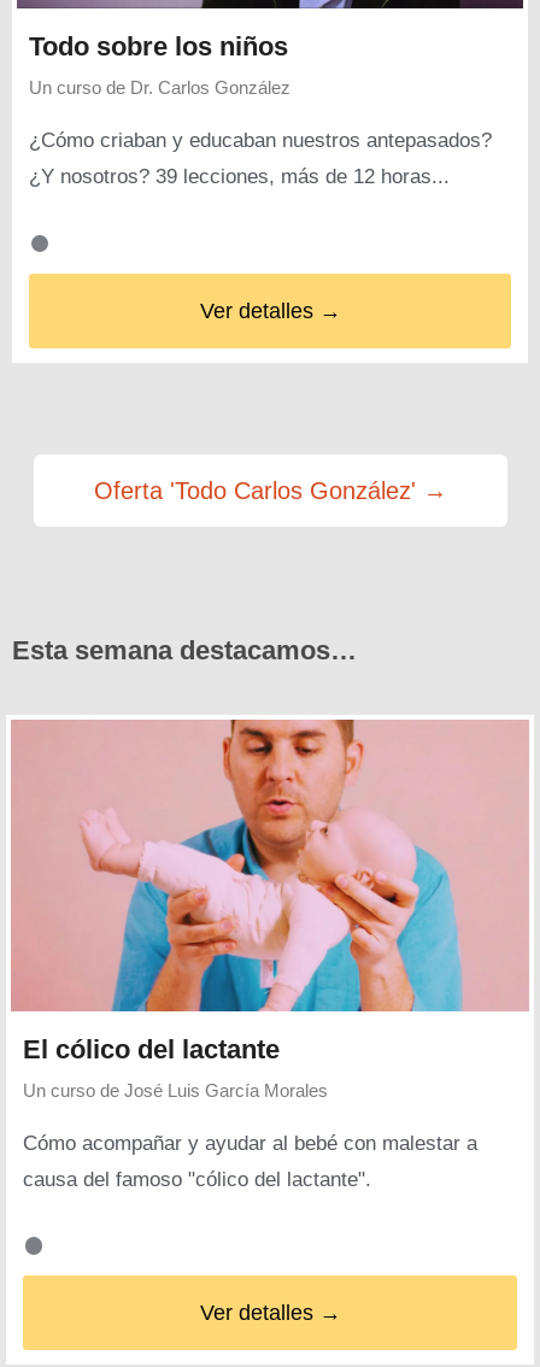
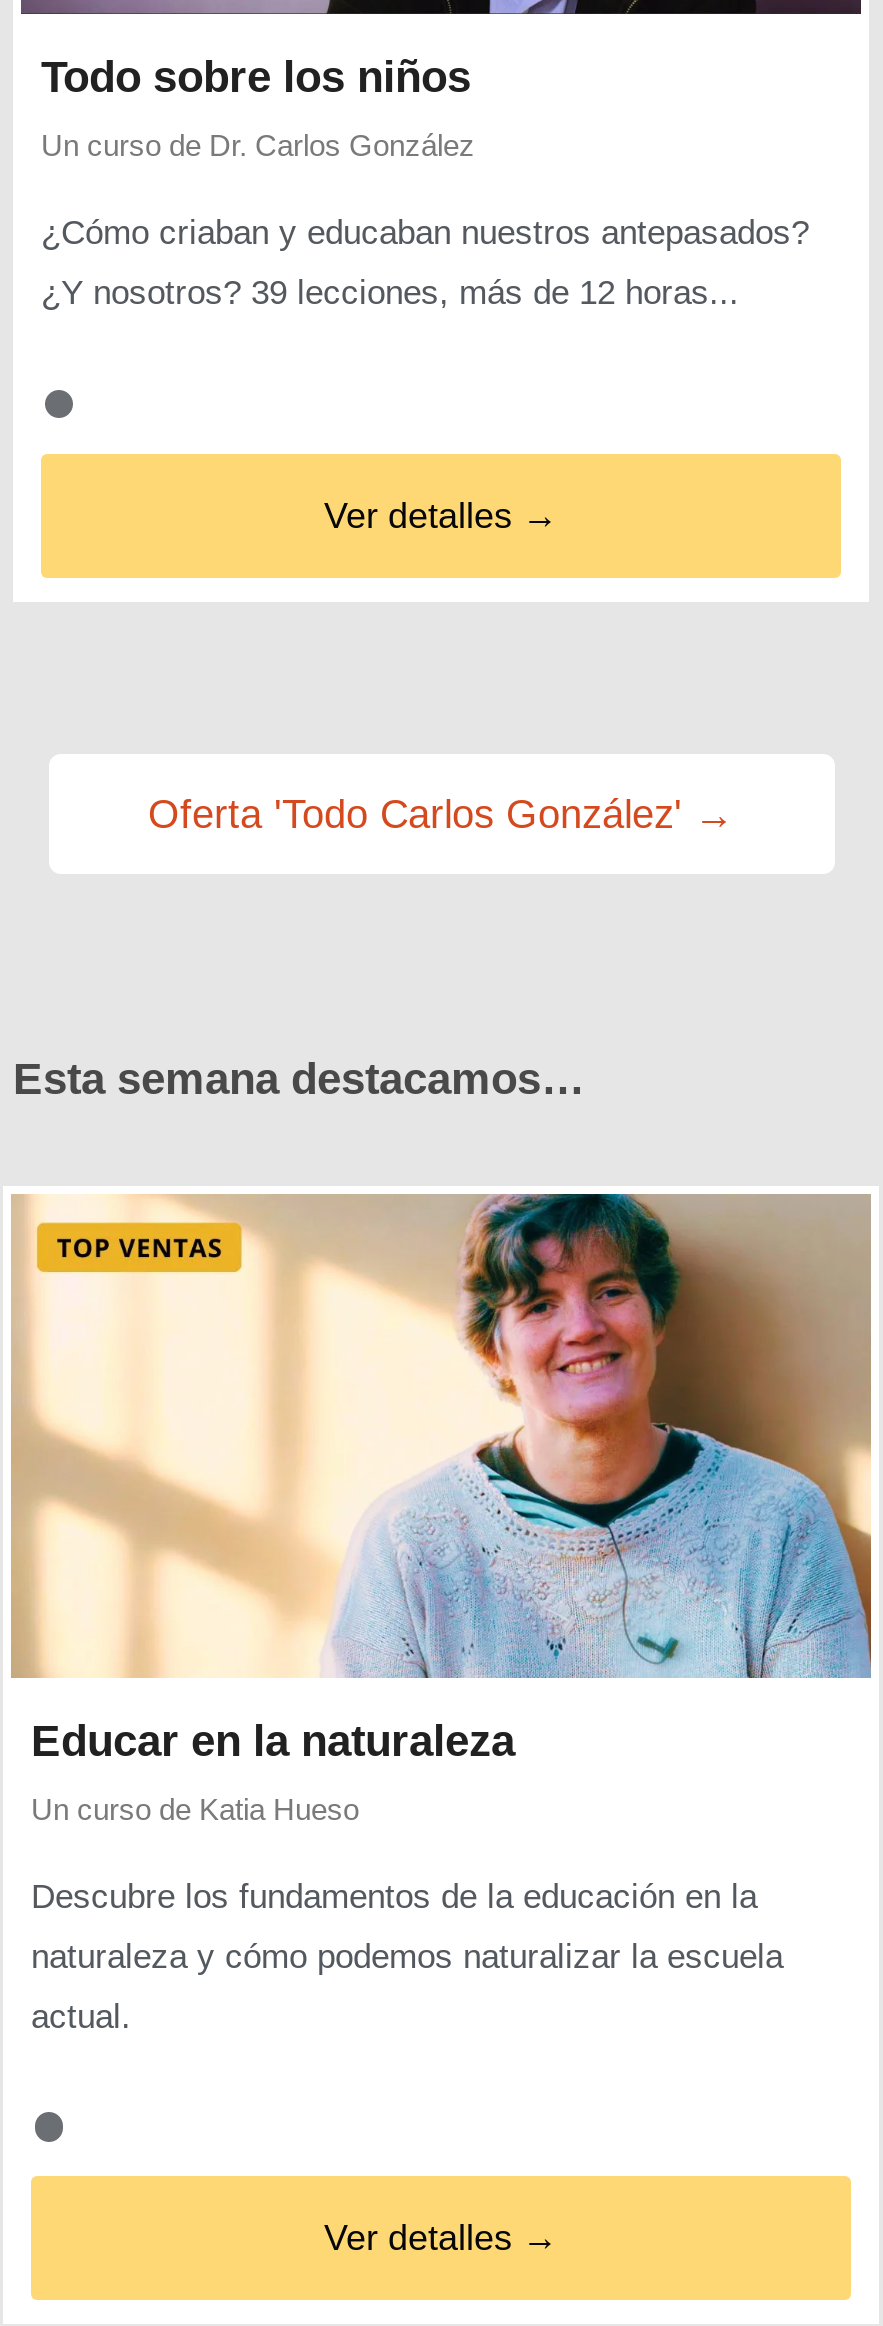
[12,718,529,1191] [image] | El cólico del lactante | Un curso de José Luis García Morales | Cómo acompañar y ayudar al bebé con malestar a | causa del famoso "cólico del lactante". -> [13,1192,871,2035] [image] | Educar en la naturaleza | Un curso de Katia Hueso | Descubre los fundamentos de la educación en la | naturaleza y cómo podemos naturalizar la escuela | actual.

